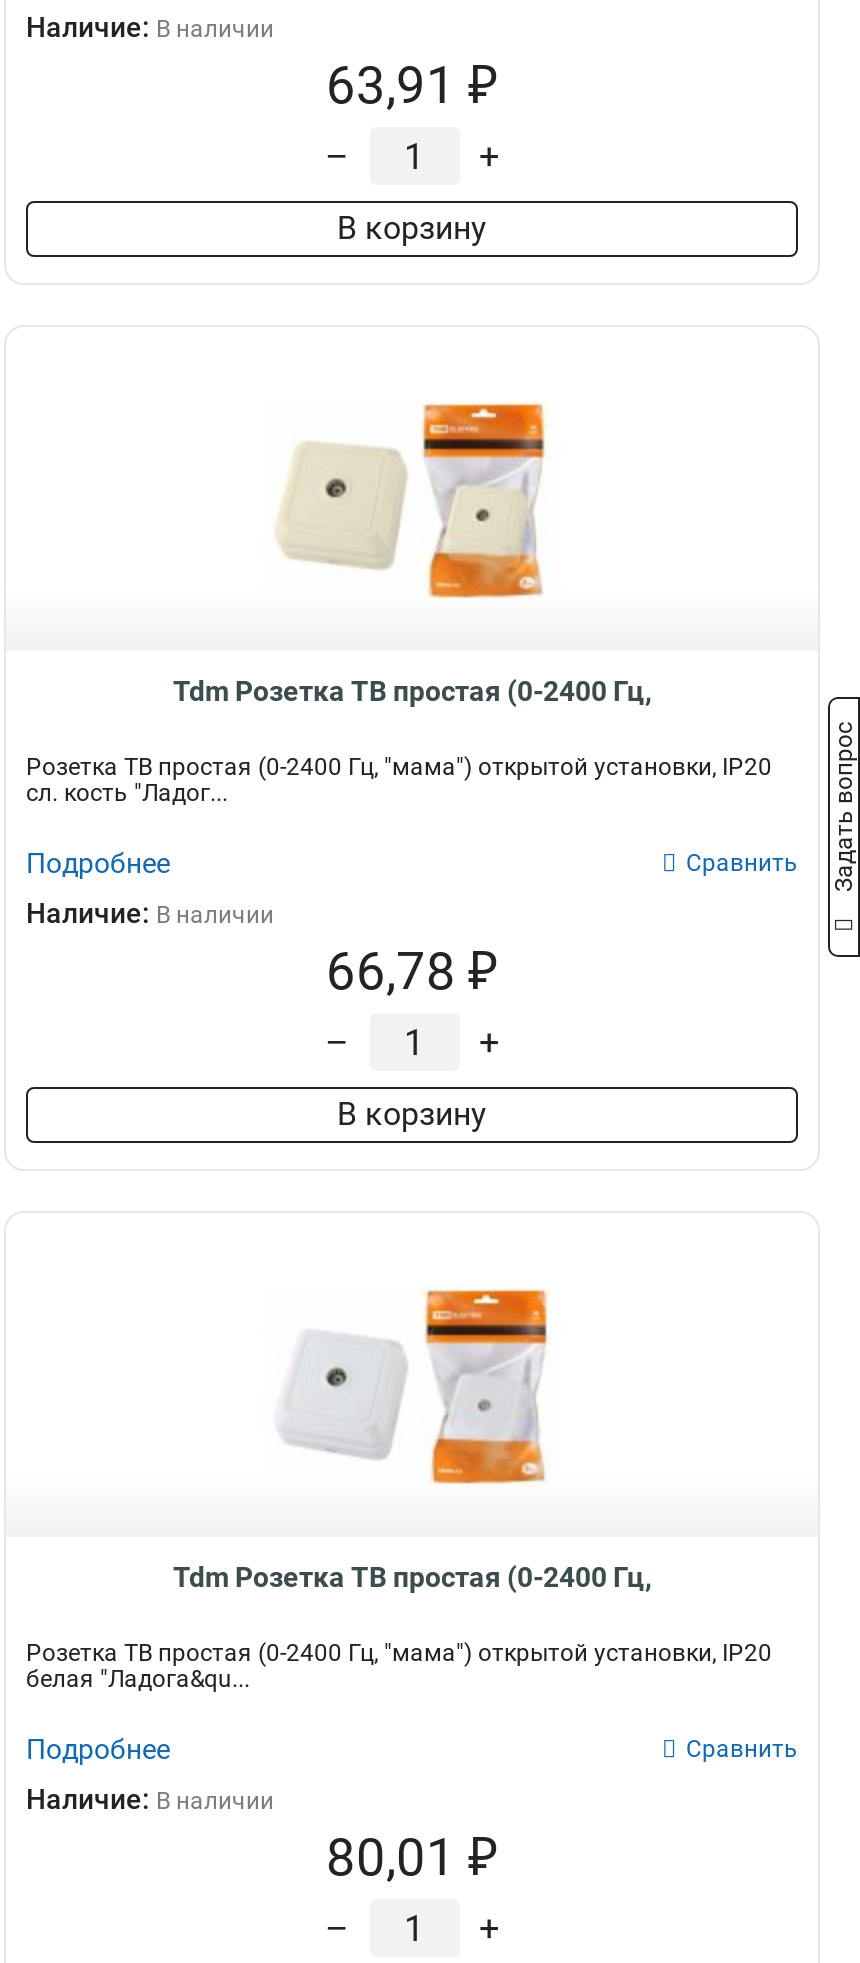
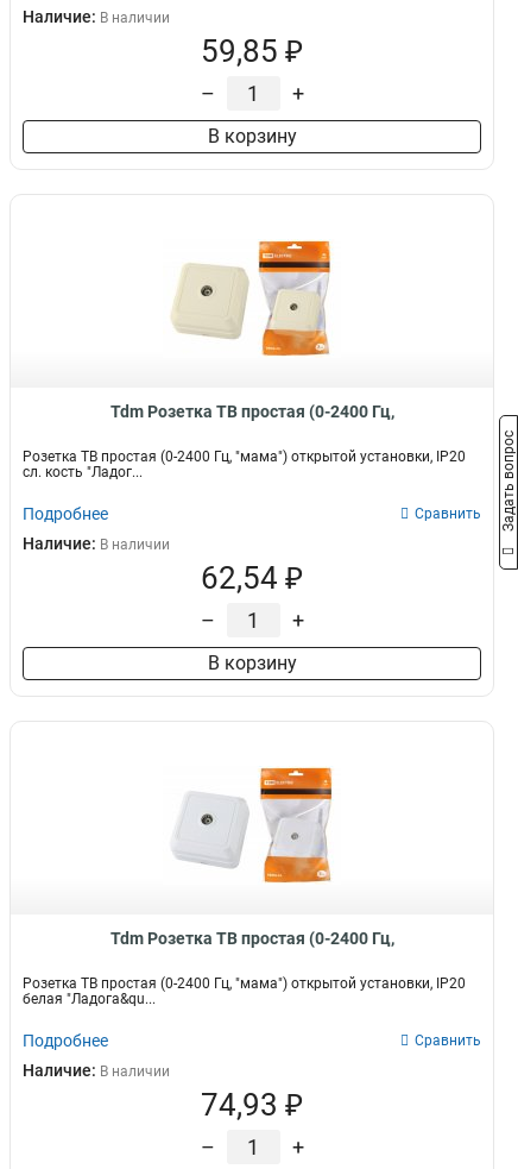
[326,55,498,115] 63,91 ₽ -> [201,33,303,69] 59,85 ₽
[326,941,498,1001] 66,78 ₽ -> [201,560,303,596] 62,54 ₽
[326,1827,498,1887] 80,01 ₽ -> [201,1087,303,1123] 74,93 ₽

